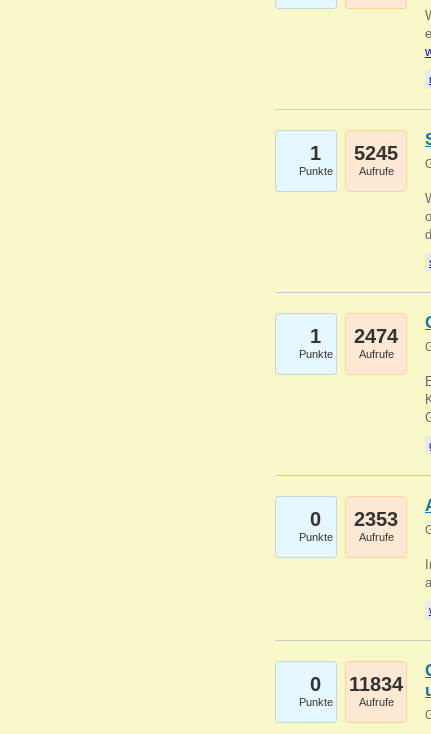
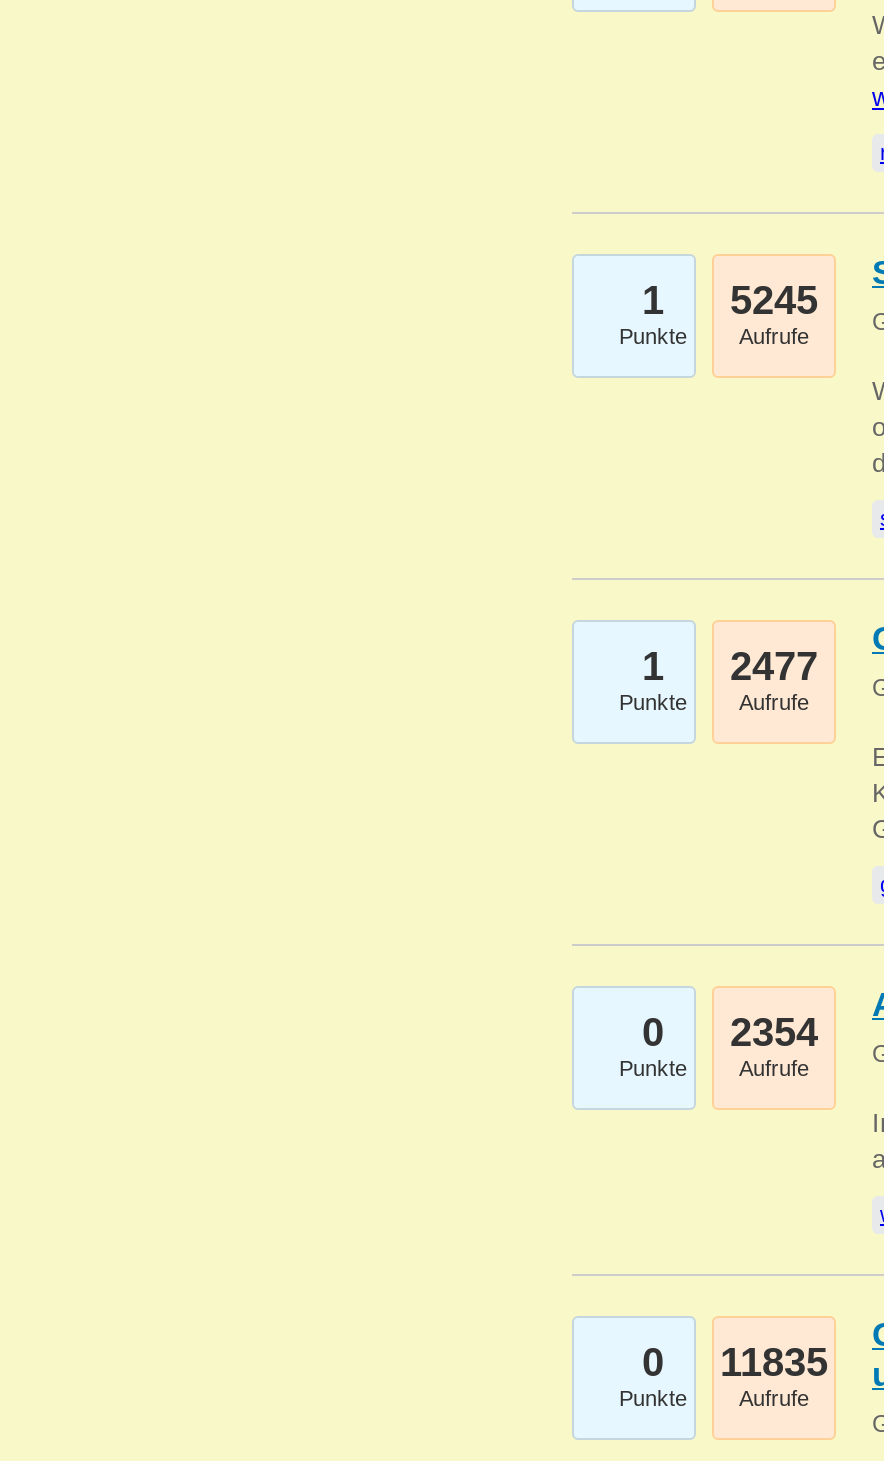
[354,325,398,347] 2474 -> [730,644,818,688] 2477
[354,508,398,530] 2353 -> [730,1010,818,1054] 2354
[349,673,403,695] 11834 -> [720,1340,828,1384] 11835

